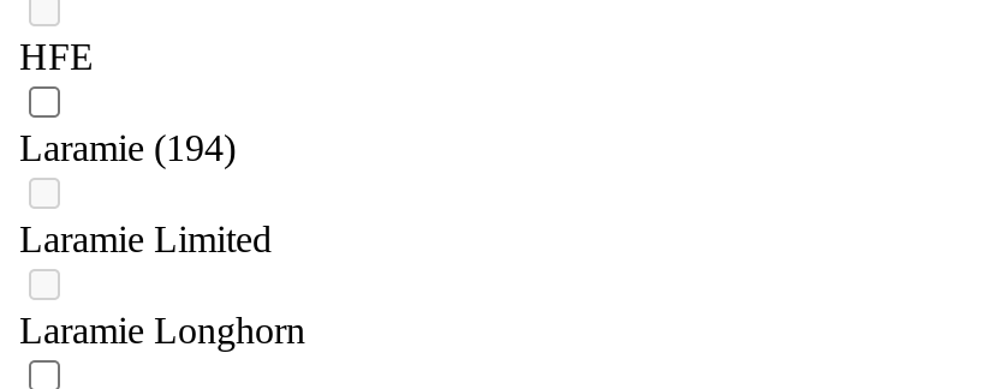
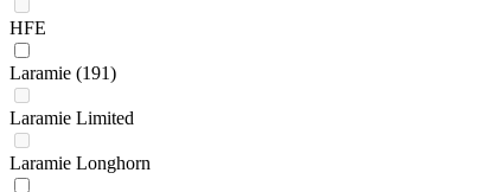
[19,128,236,169] Laramie (194) -> [9,63,116,83] Laramie (191)

